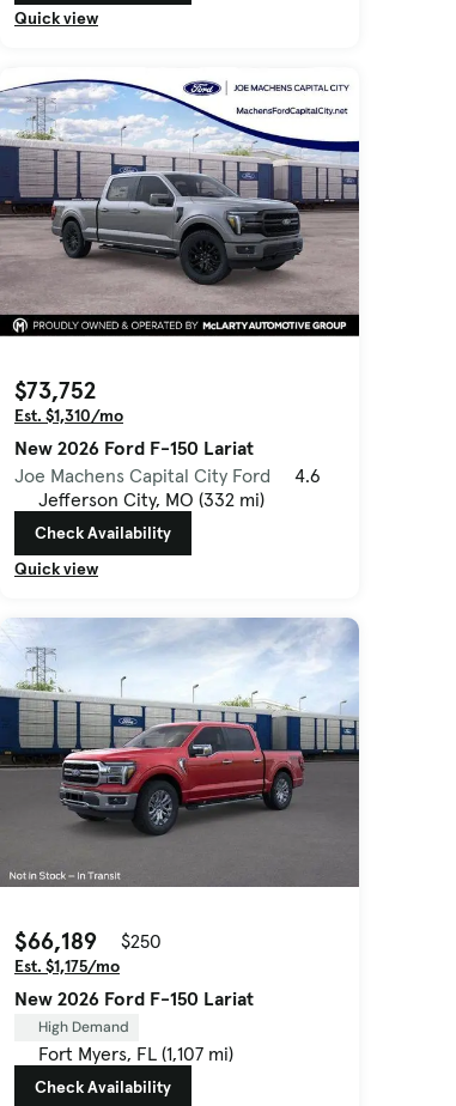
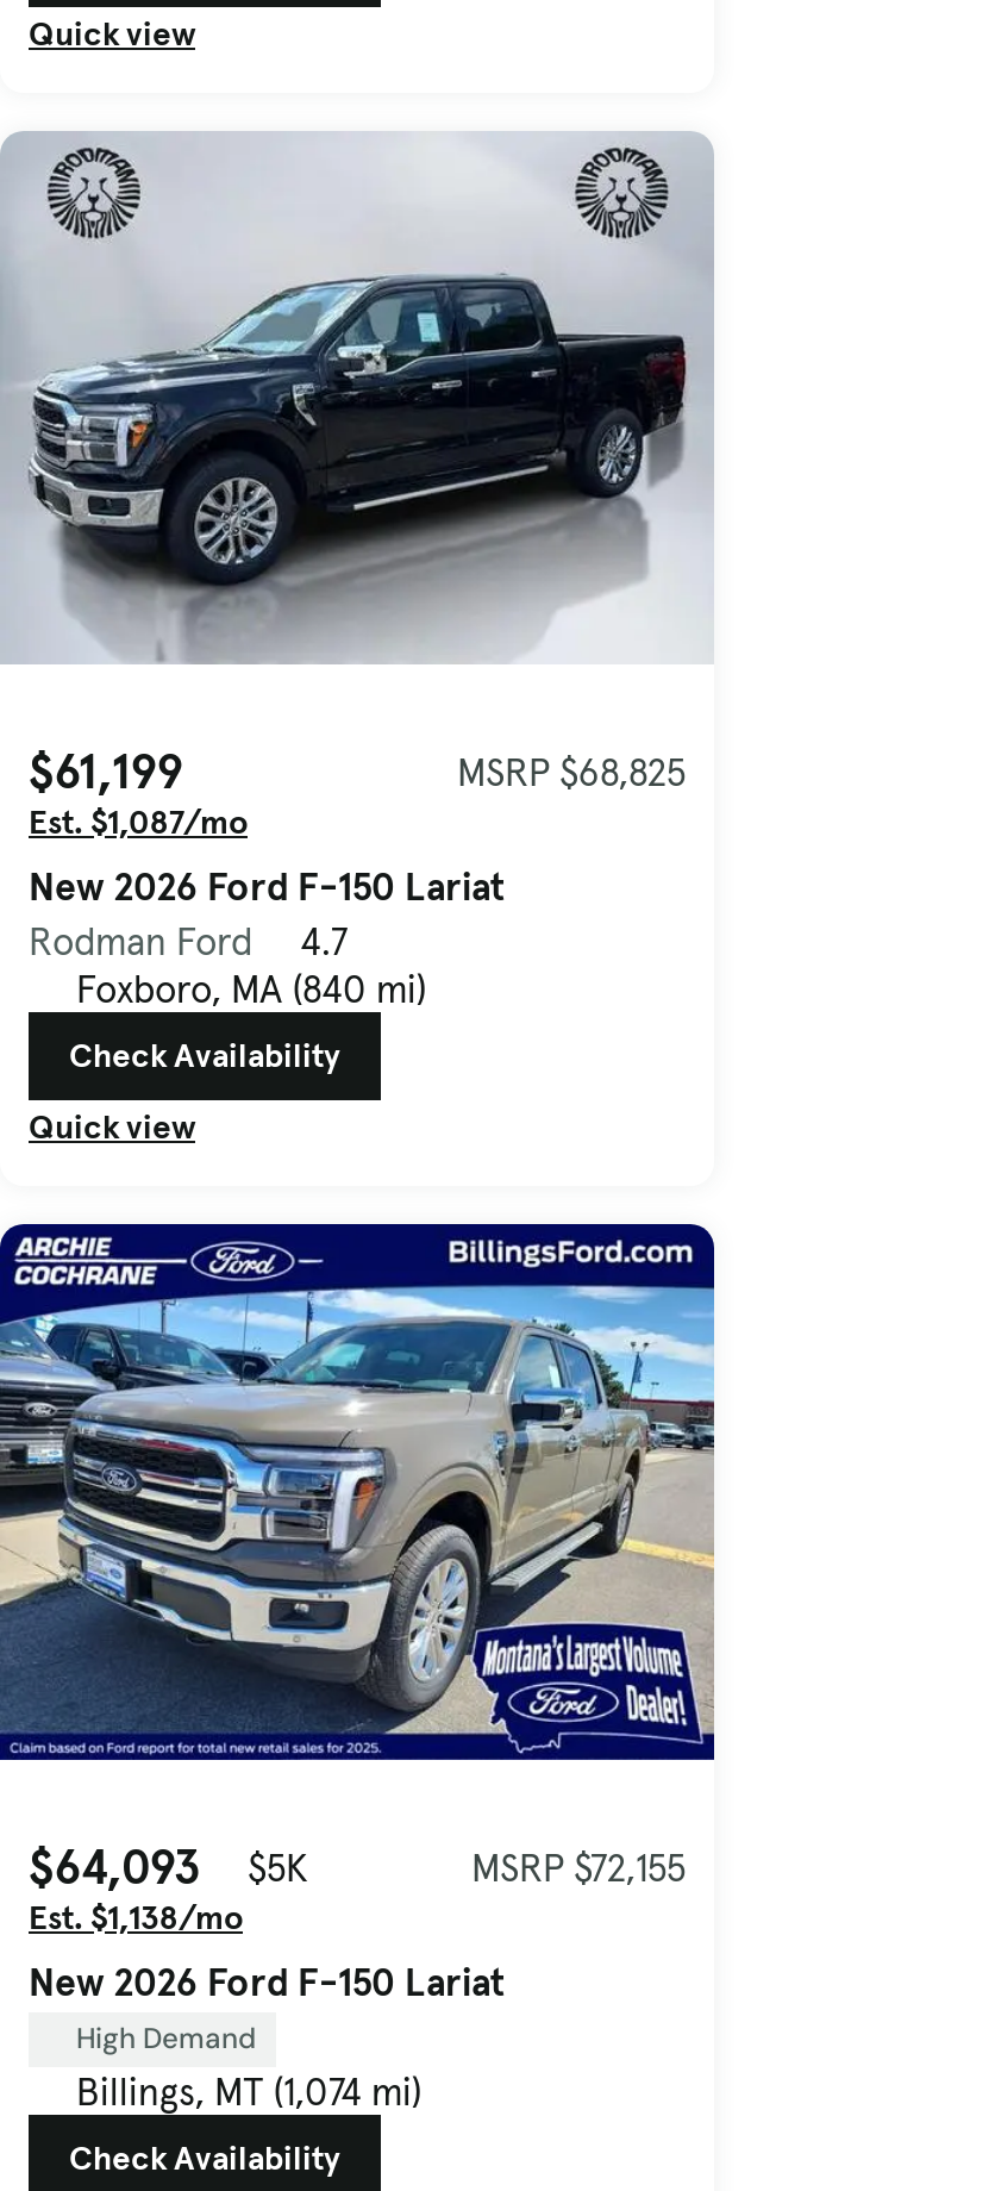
[4,69,360,427] [image] | $73,752 | Est. $1,310/mo -> [7,130,714,844] [image] | $61,199 | MSRP $68,825 | Est. $1,087/mo
[14,464,321,512] Joe Machens Capital City Ford | 4.6 | Jefferson City, MO (332 mi) -> [29,918,426,1013] Rodman Ford | 4.7 | Foxboro, MA (840 mi)
[4,618,360,977] [image] | $66,189 | $250 | Est. $1,175/mo -> [7,1223,716,1939] [image] | $64,093 | $5K | MSRP $72,155 | Est. $1,138/mo
[38,1042,233,1066] Fort Myers, FL (1,107 mi) -> [76,2068,421,2116] Billings, MT (1,074 mi)

